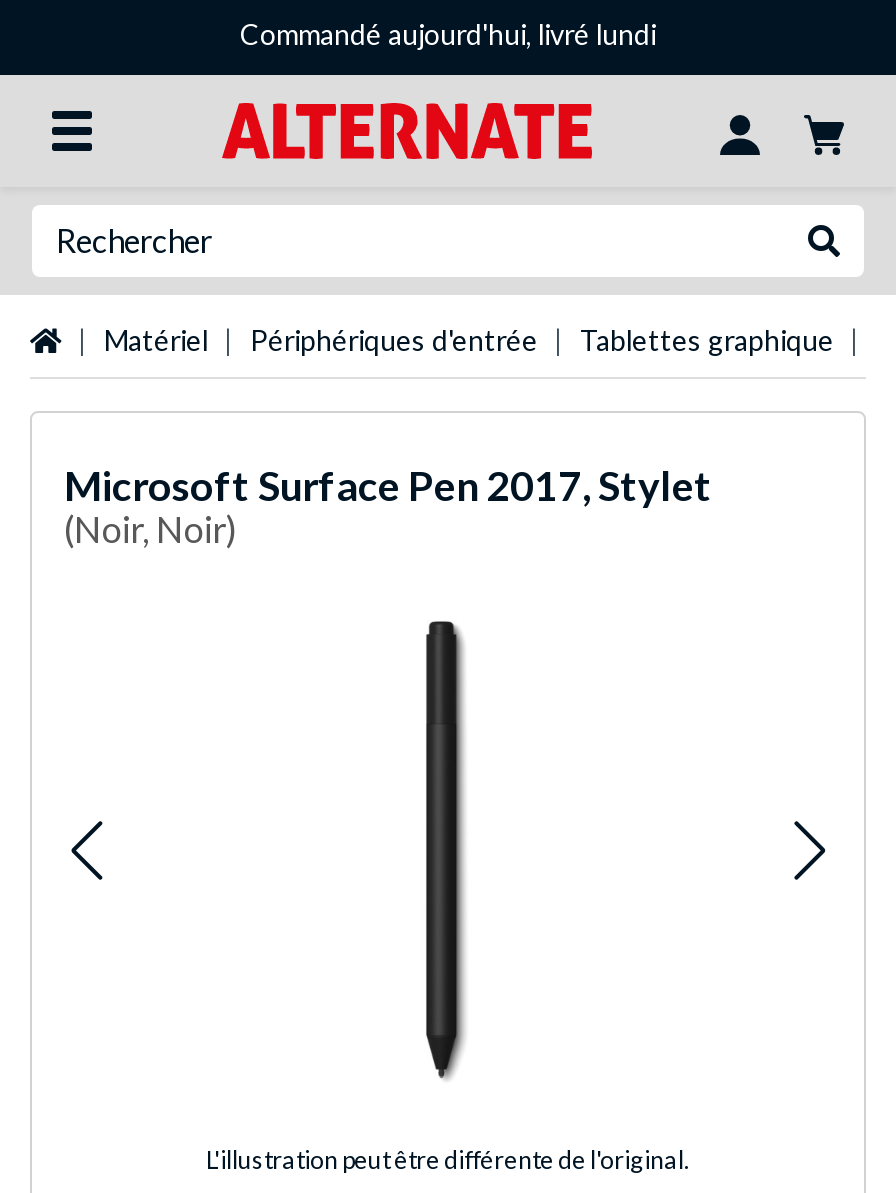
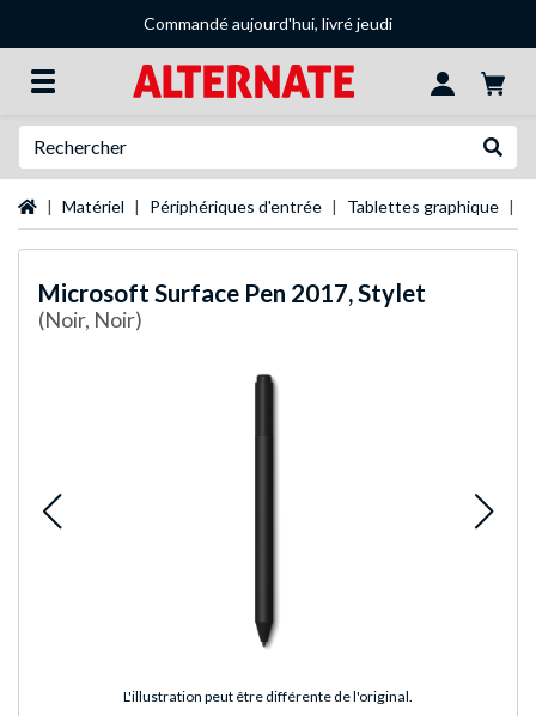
[240,17,656,51] Commandé aujourd'hui, livré lundi -> [144,13,392,33] Commandé aujourd'hui, livré jeudi

